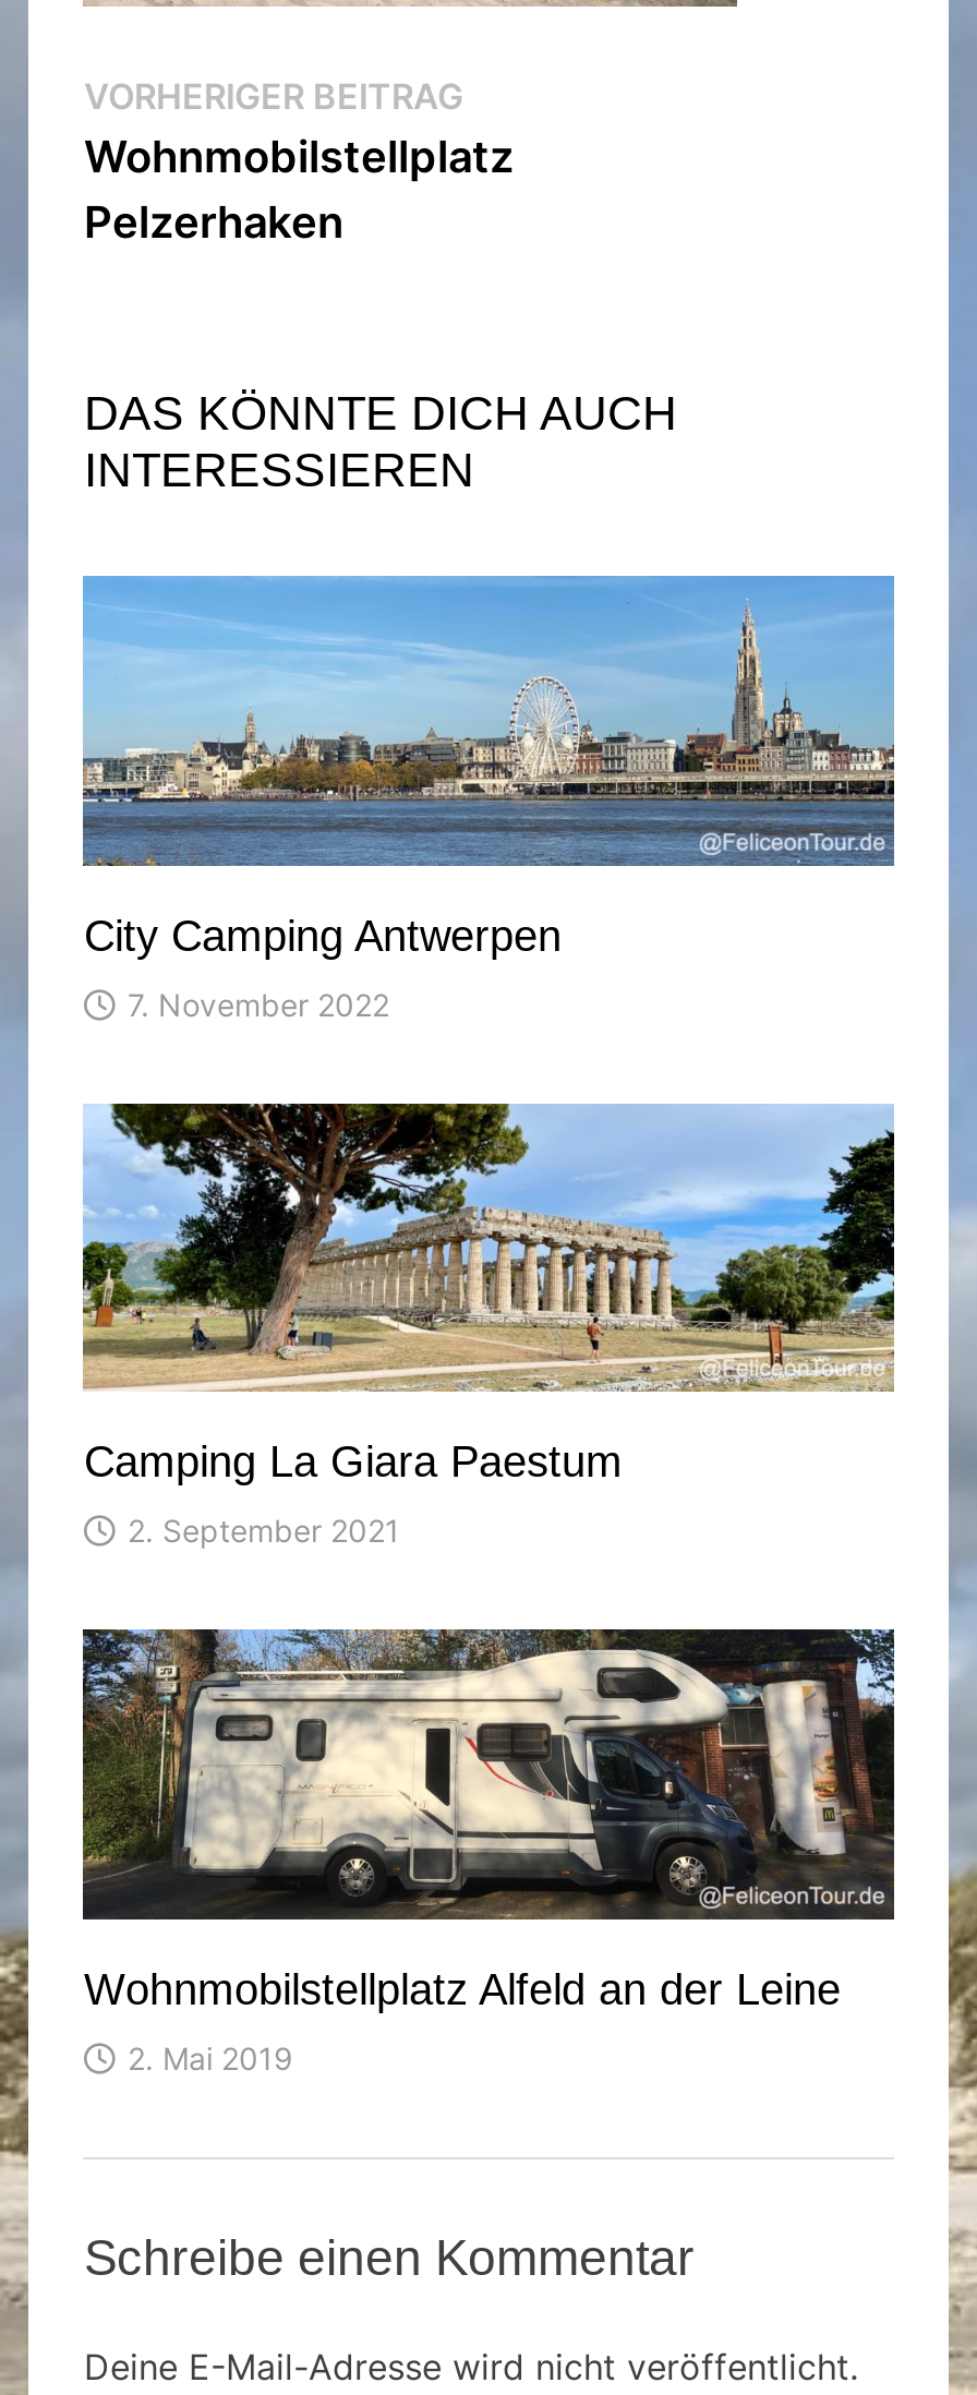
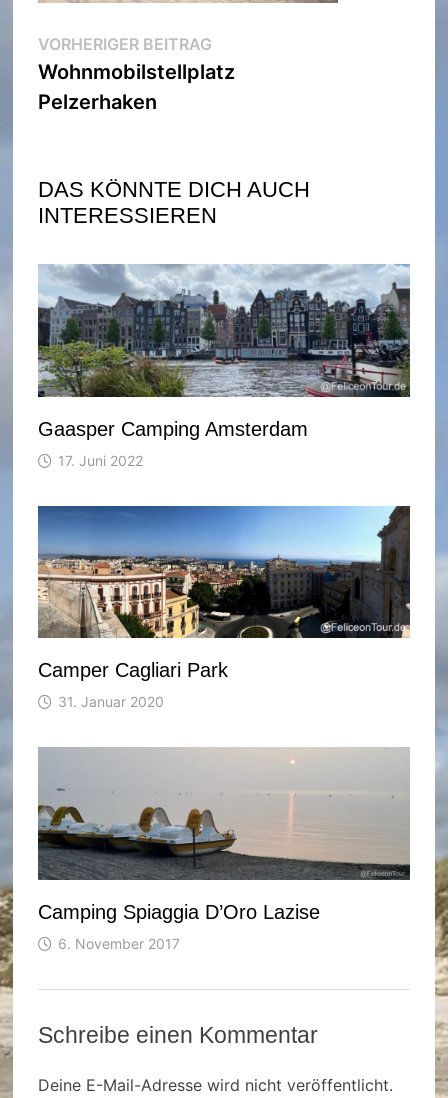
[83,576,896,959] [image] | City Camping Antwerpen -> [37,264,411,440] [image] | Gaasper Camping Amsterdam
[127,985,389,1023] 7. November 2022 -> [58,452,143,469] 17. Juni 2022
[81,1102,896,1486] [image] | Camping La Giara Paestum -> [37,505,411,681] [image] | Camper Cagliari Park
[127,1512,400,1550] 2. September 2021 -> [58,693,164,710] 31. Januar 2020
[81,1627,894,2013] [image] | Wohnmobilstellplatz Alfeld an der Leine -> [37,747,410,923] [image] | Camping Spiaggia D’Oro Lazise
[127,2039,293,2077] 2. Mai 2019 -> [58,935,180,952] 6. November 2017

